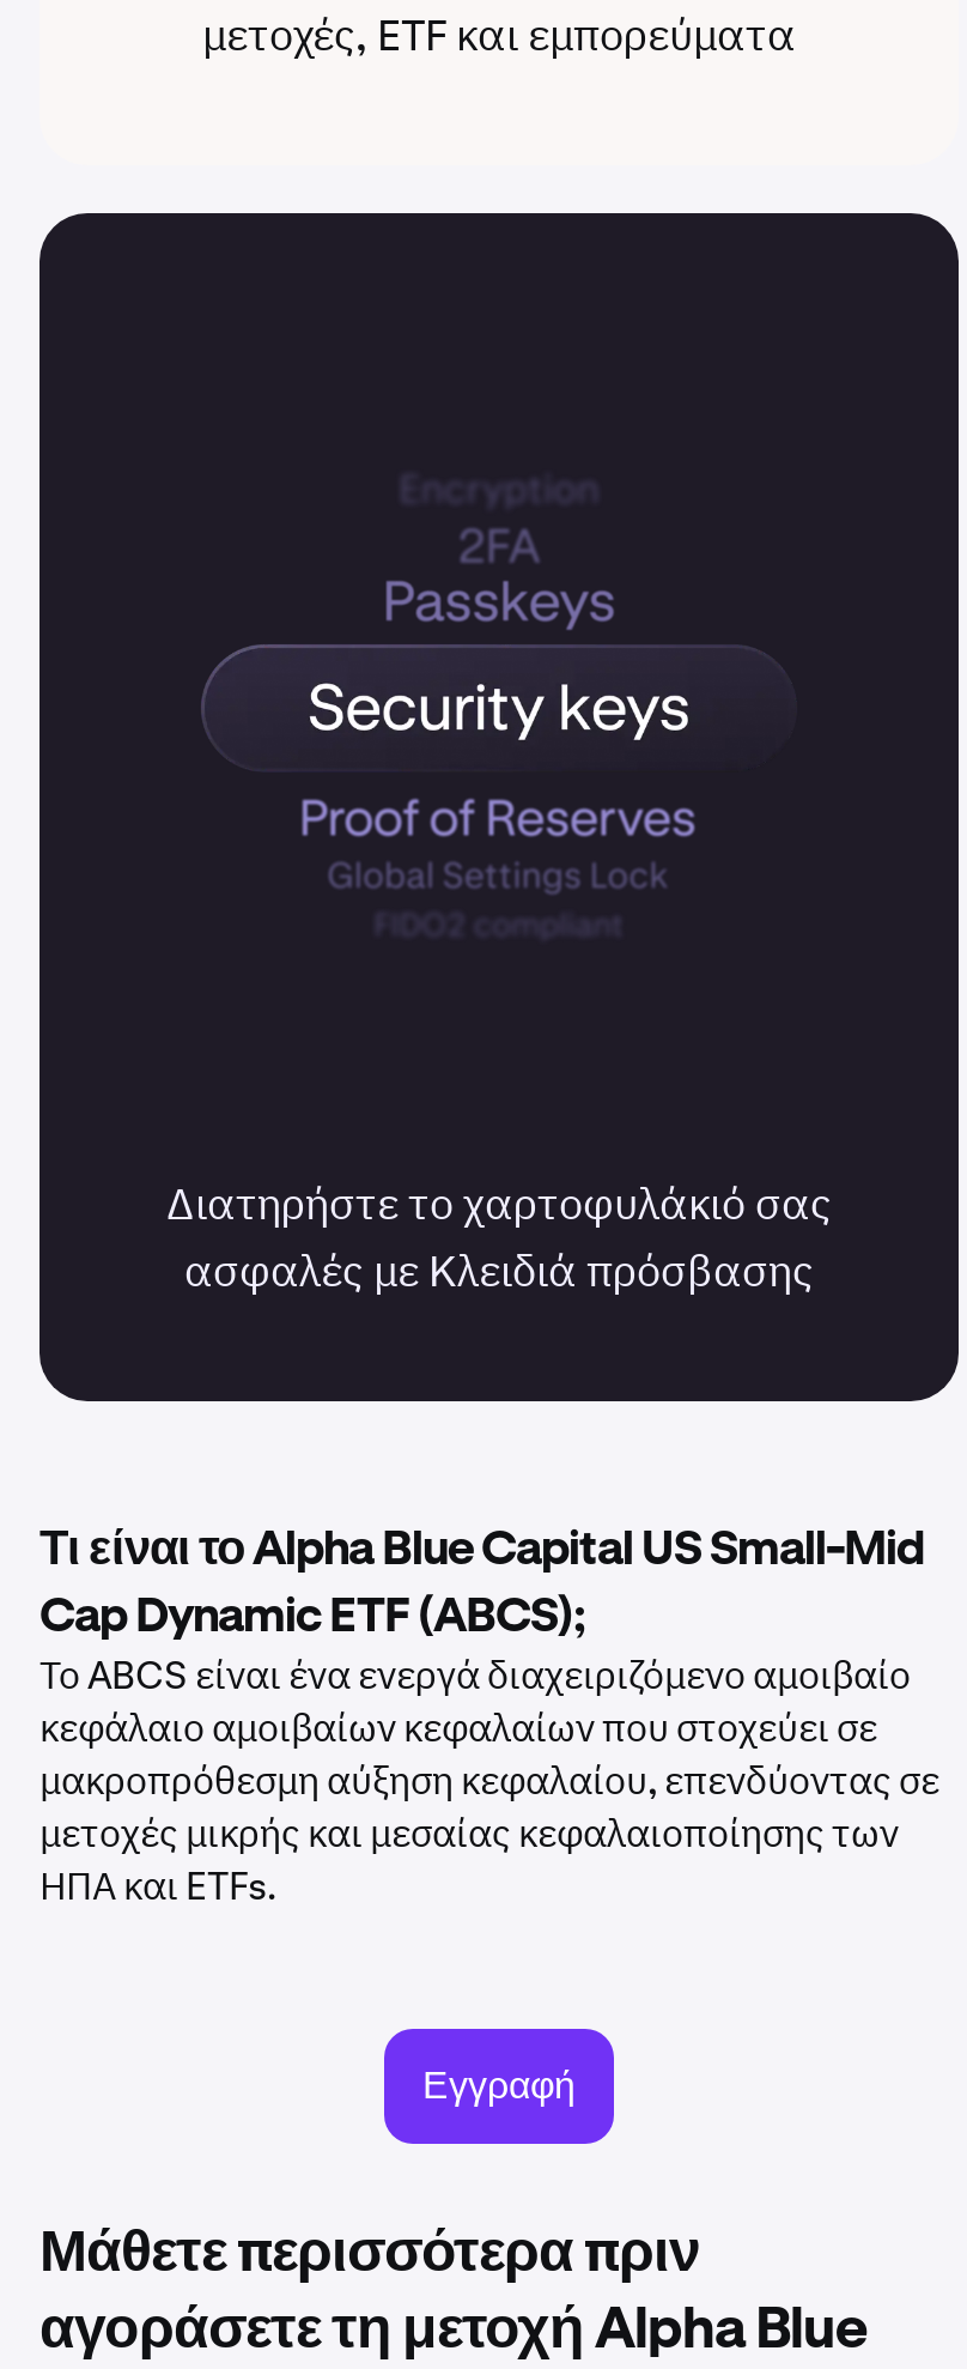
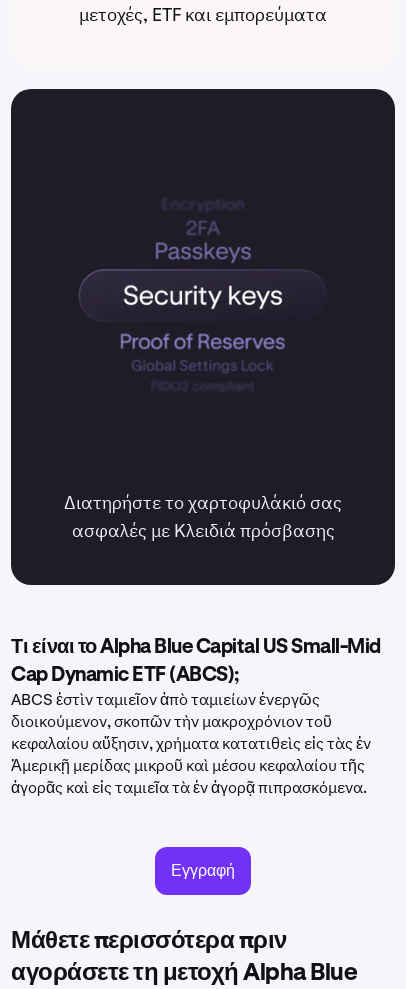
[39,1649,939,1911] Το ABCS είναι ένα ενεργά διαχειριζόμενο αμοιβαίο | κεφάλαιο αμοιβαίων κεφαλαίων που στοχεύει σε | μακροπρόθεσμη αύξηση κεφαλαίου, επενδύοντας σε | μετοχές μικρής και μεσαίας κεφαλαιοποίησης των | ΗΠΑ και ETFs. -> [11,689,371,798] ABCS ἐστὶν ταμιεῖον ἀπὸ ταμιείων ἐνεργῶς | διοικούμενον, σκοπῶν τὴν μακροχρόνιον τοῦ | κεφαλαίου αὔξησιν, χρήματα κατατιθεὶς εἰς τὰς ἐν | Ἀμερικῇ μερίδας μικροῦ καὶ μέσου κεφαλαίου τῆς | ἀγορᾶς καὶ εἰς ταμιεῖα τὰ ἐν ἀγορᾷ πιπρασκόμενα.

